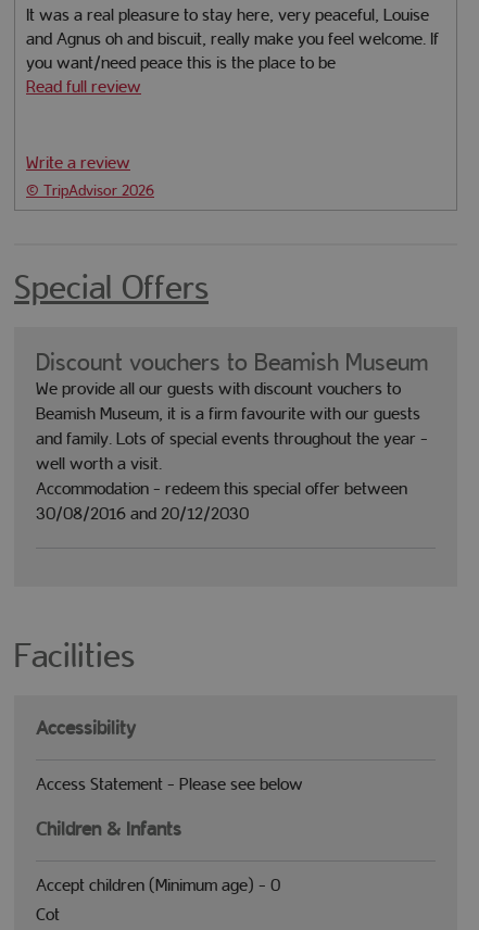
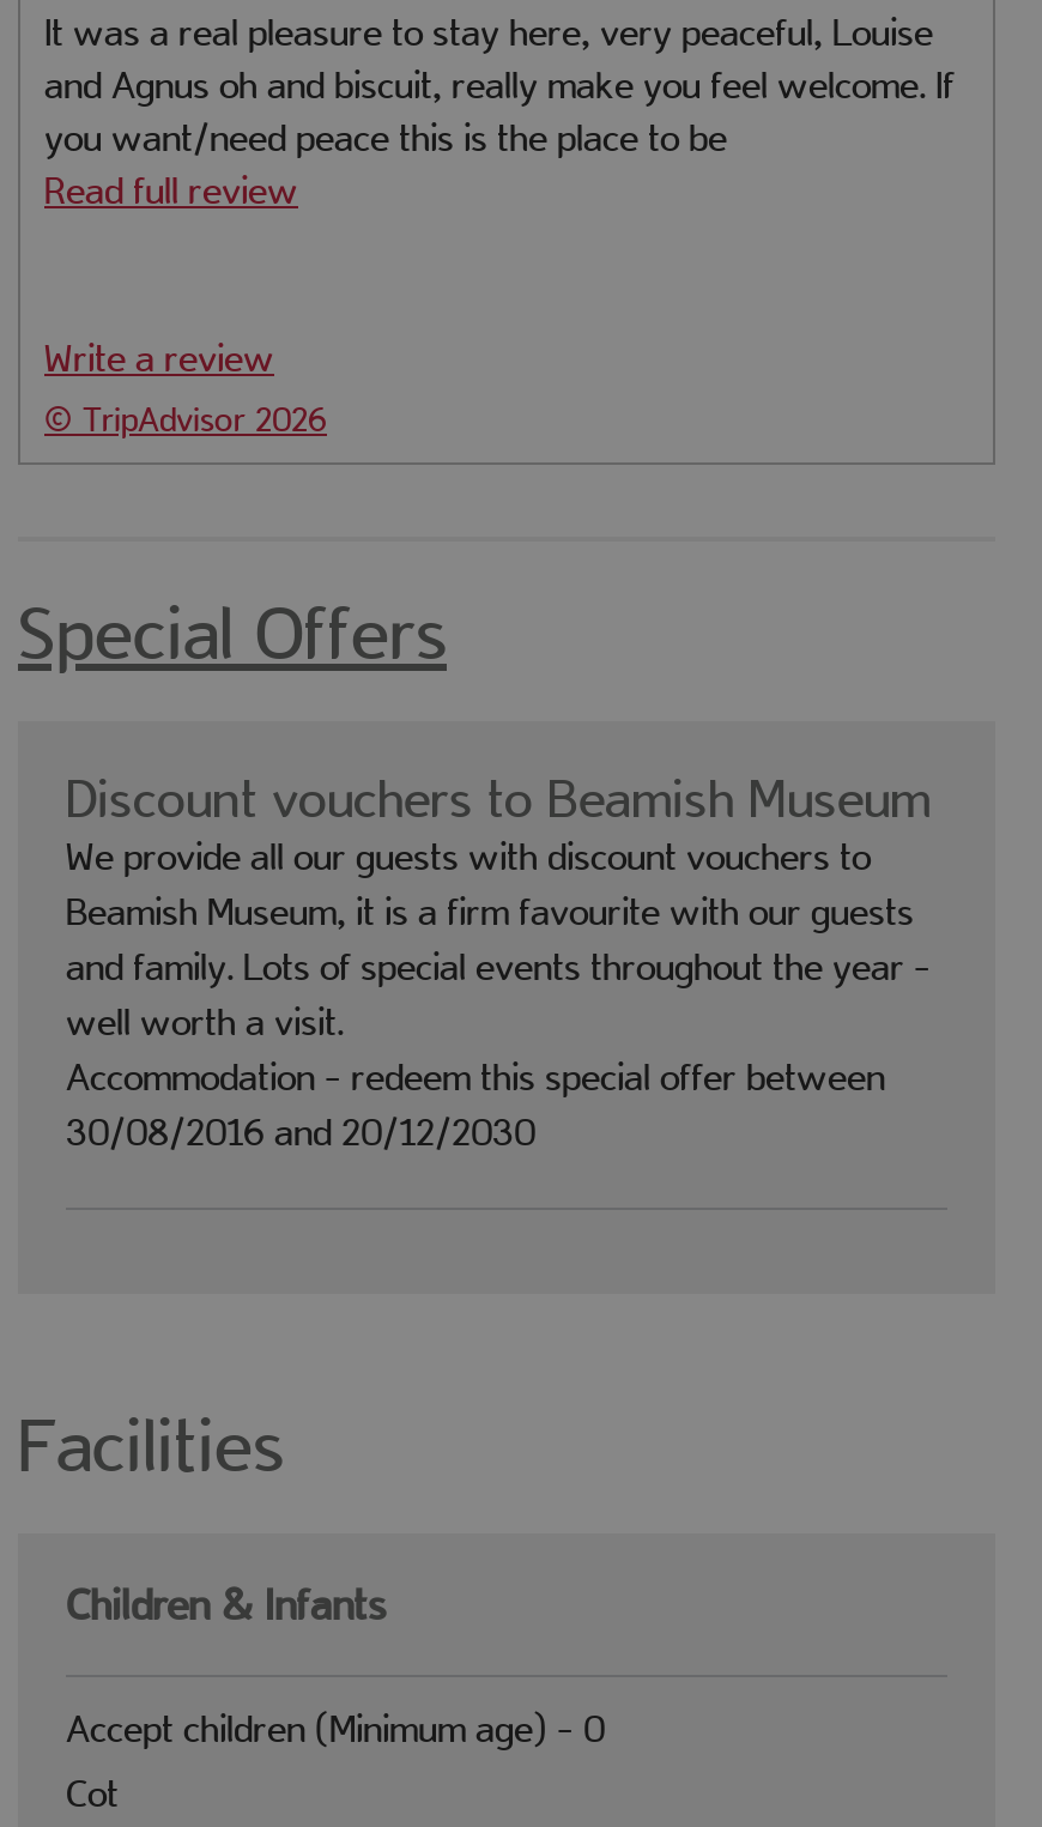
[36,716,303,794] Accessibility | Access Statement - Please see below -> none

